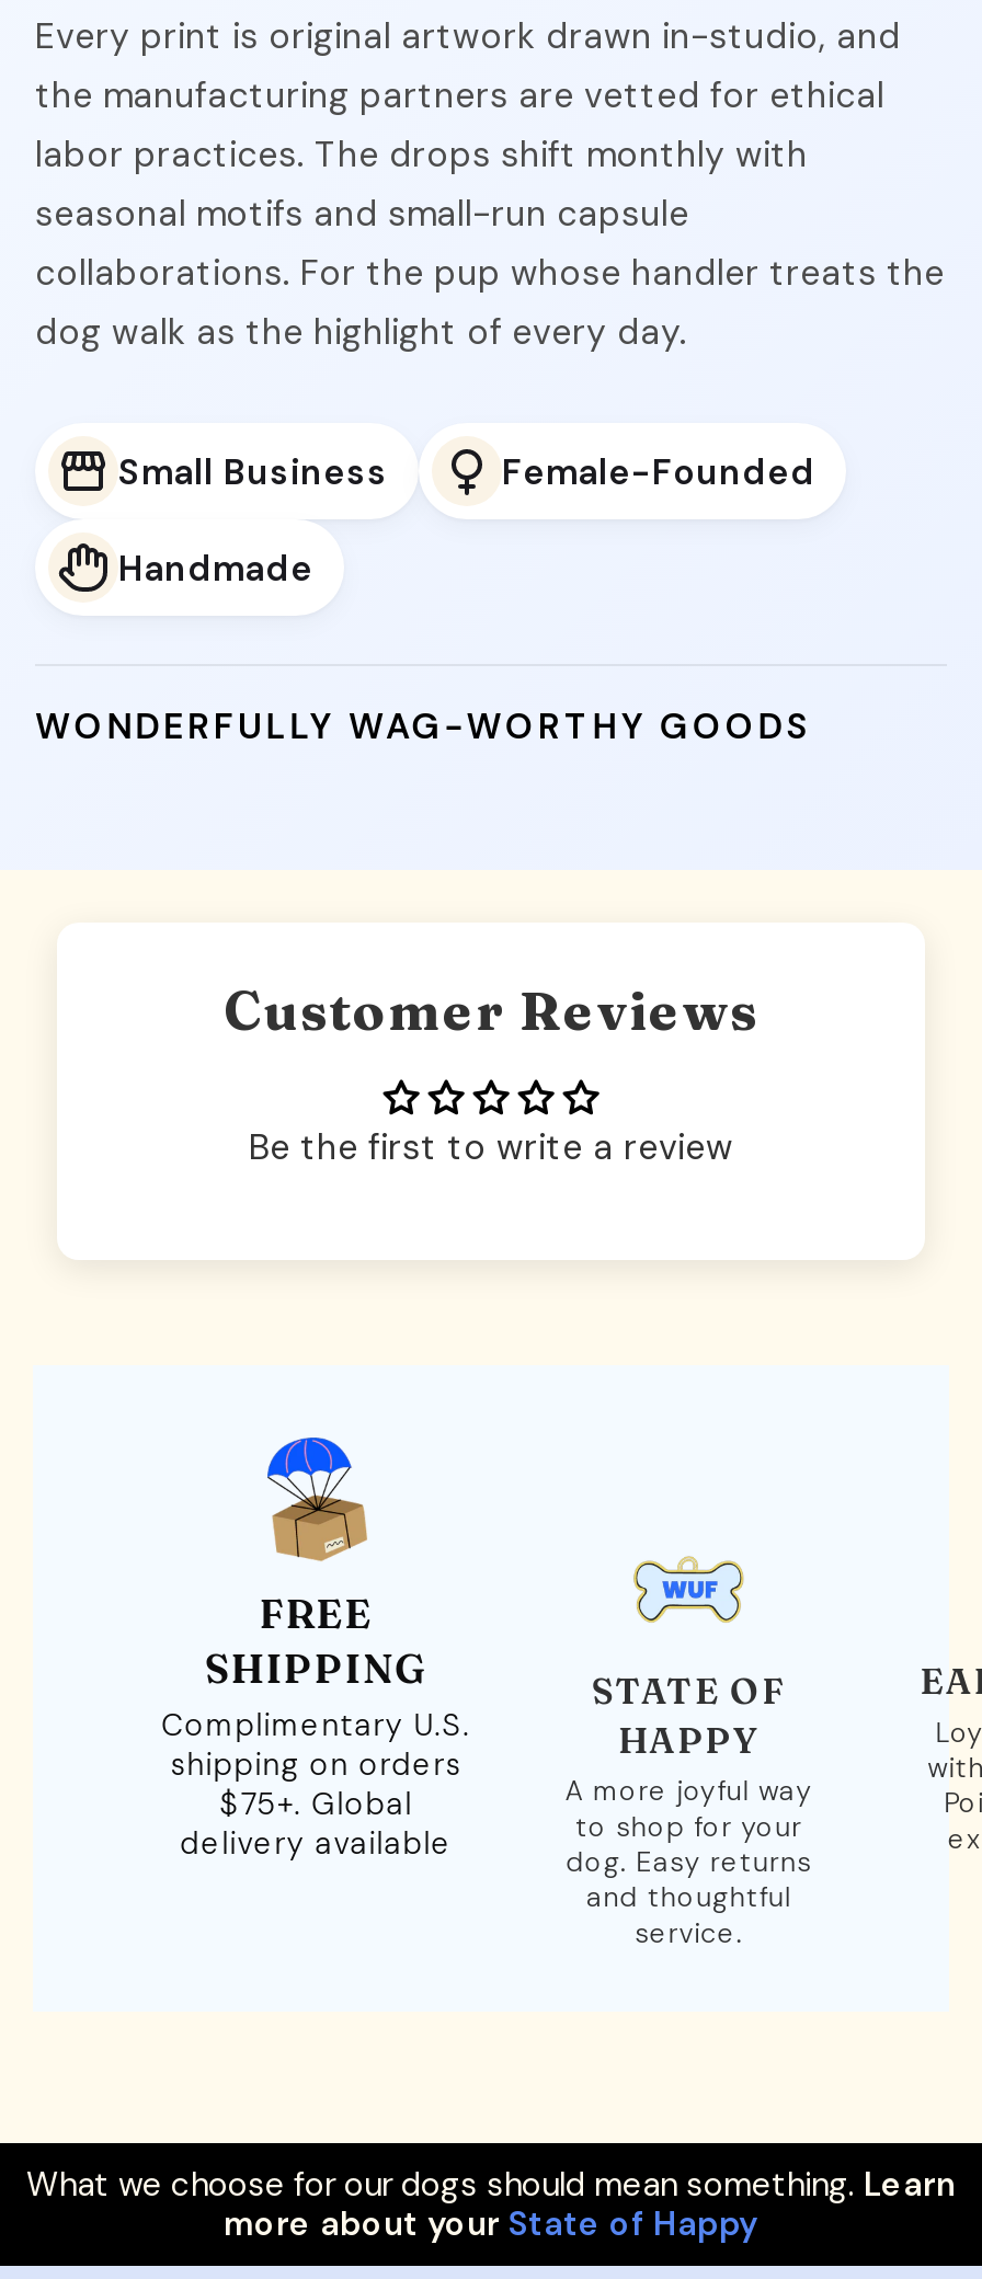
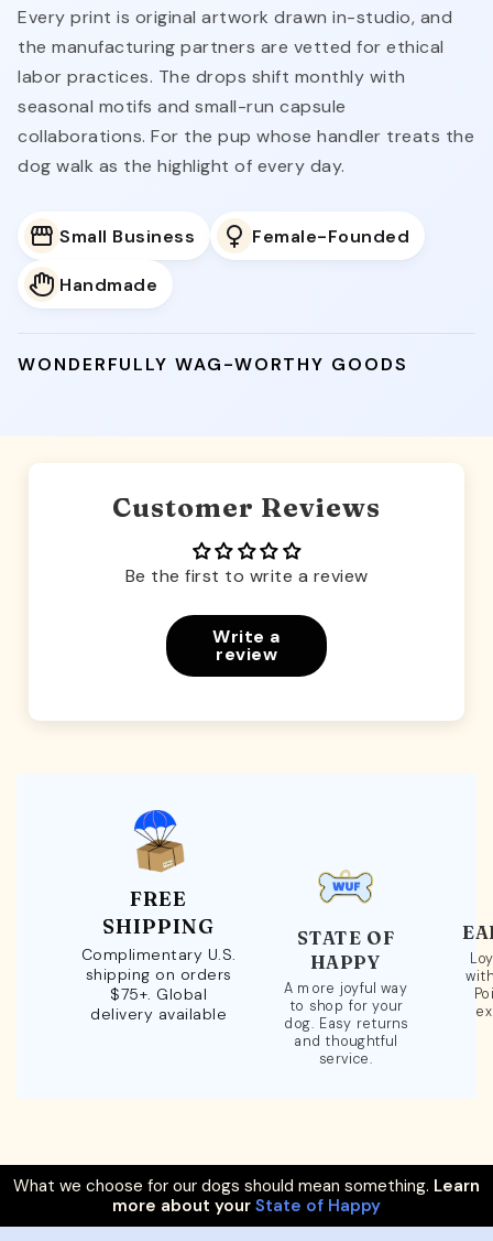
none -> [213,625,280,666] Write a | review

